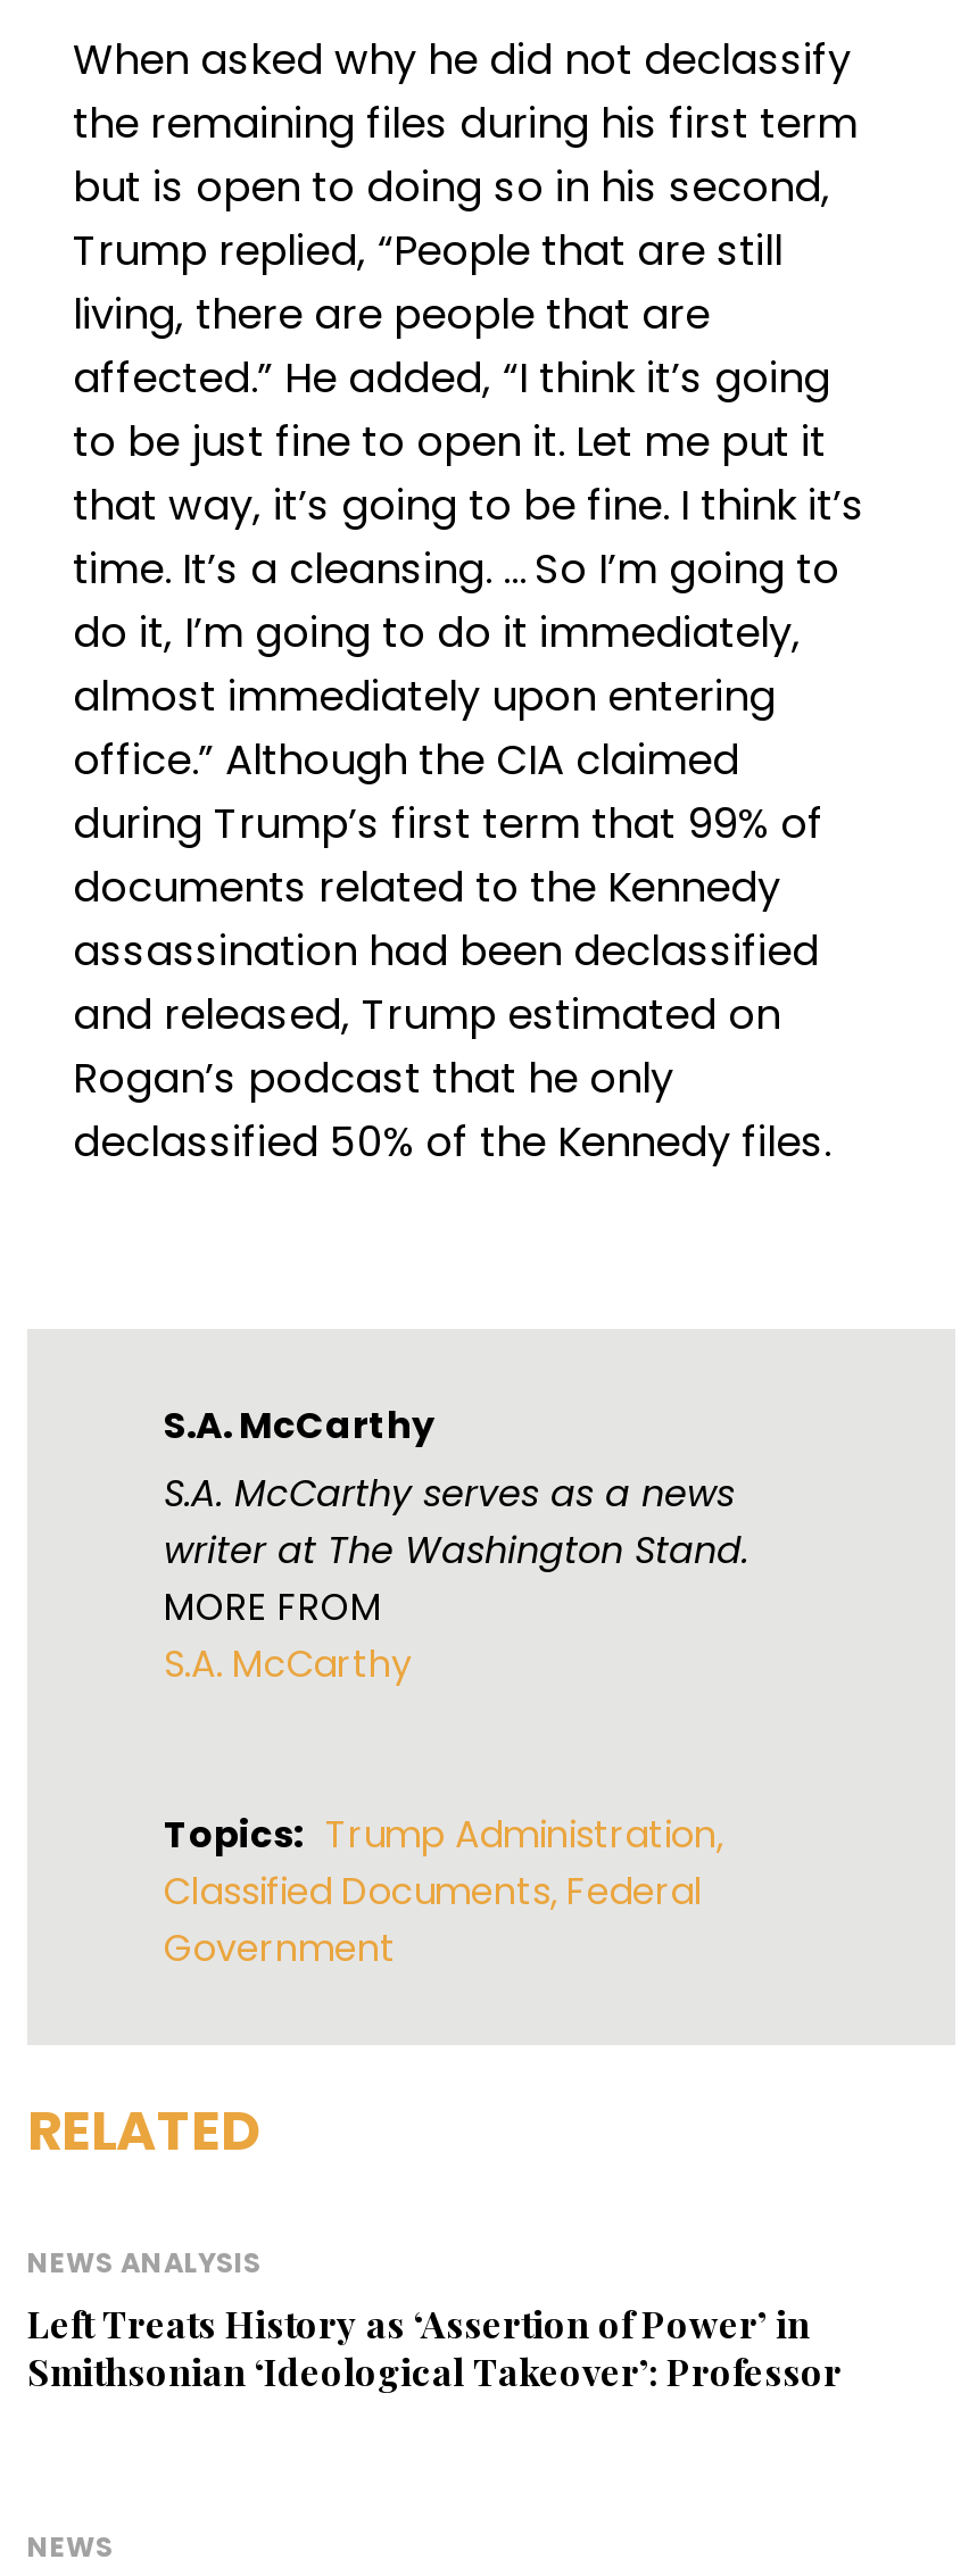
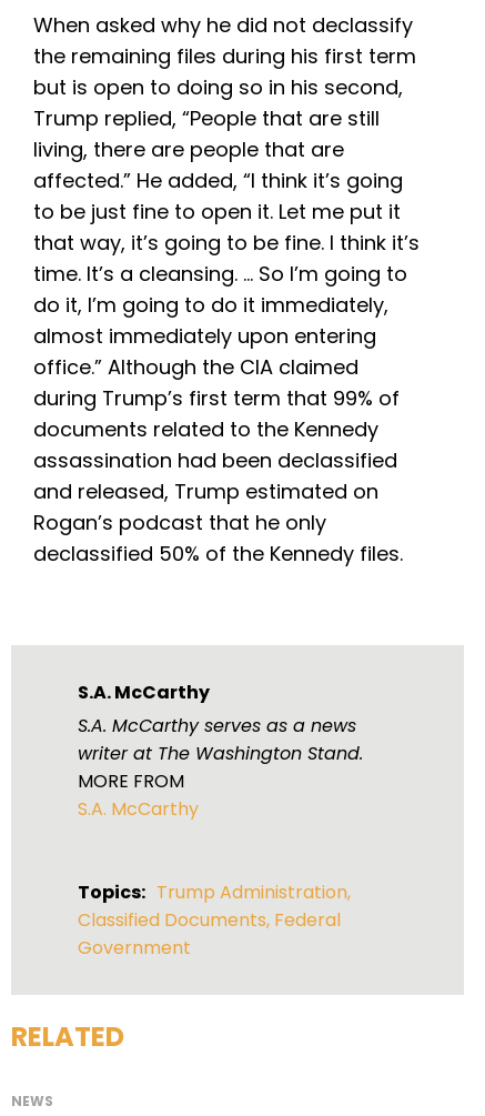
[27,2243,842,2396] NEWS ANALYSIS | Left Treats History as ‘Assertion of Power’ in | Smithsonian ‘Ideological Takeover’: Professor -> none

